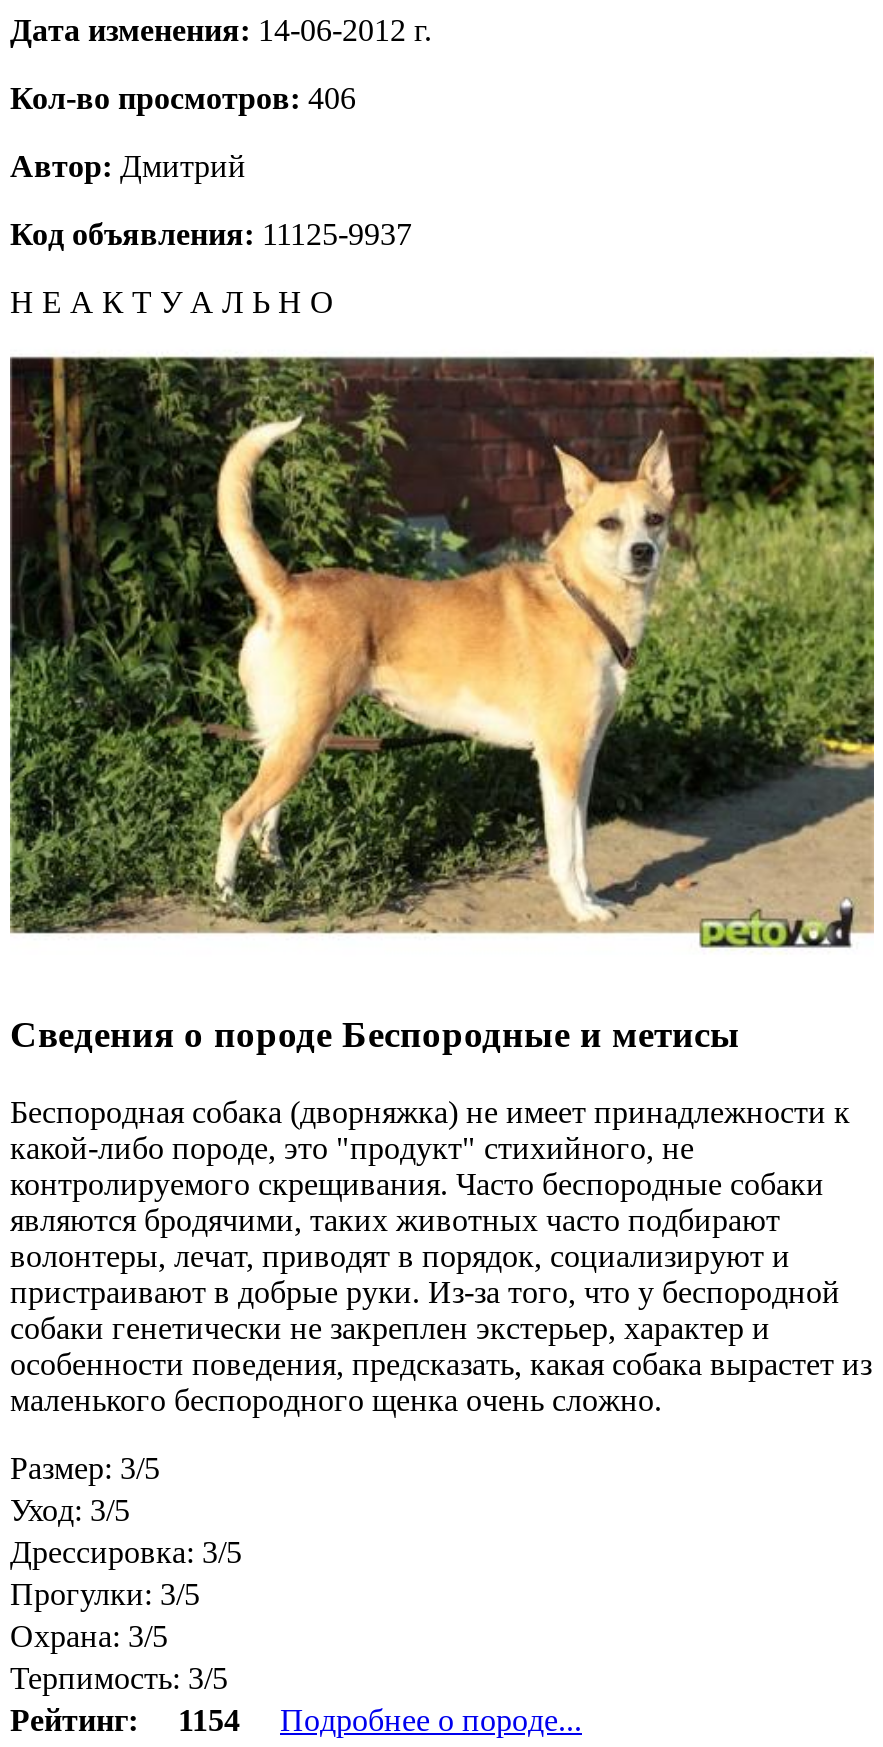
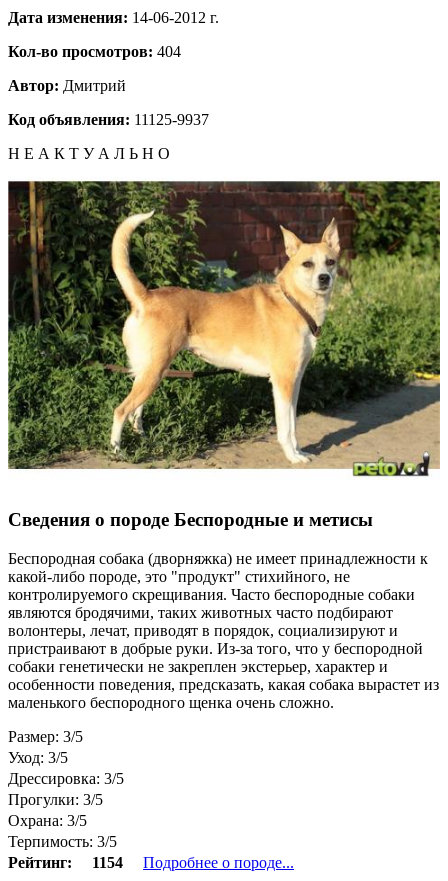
[10,80,356,114] Кол-во просмотров: 406 -> [8,43,181,60] Кол-во просмотров: 404

